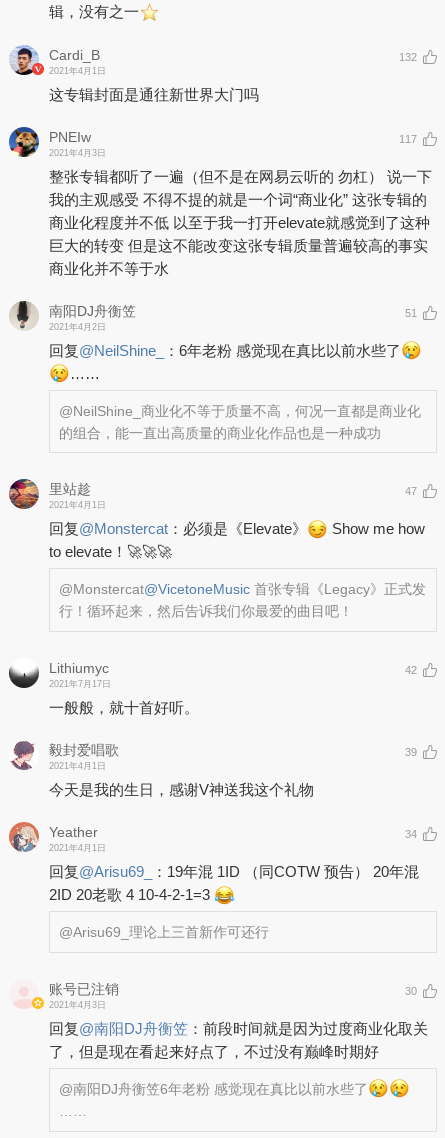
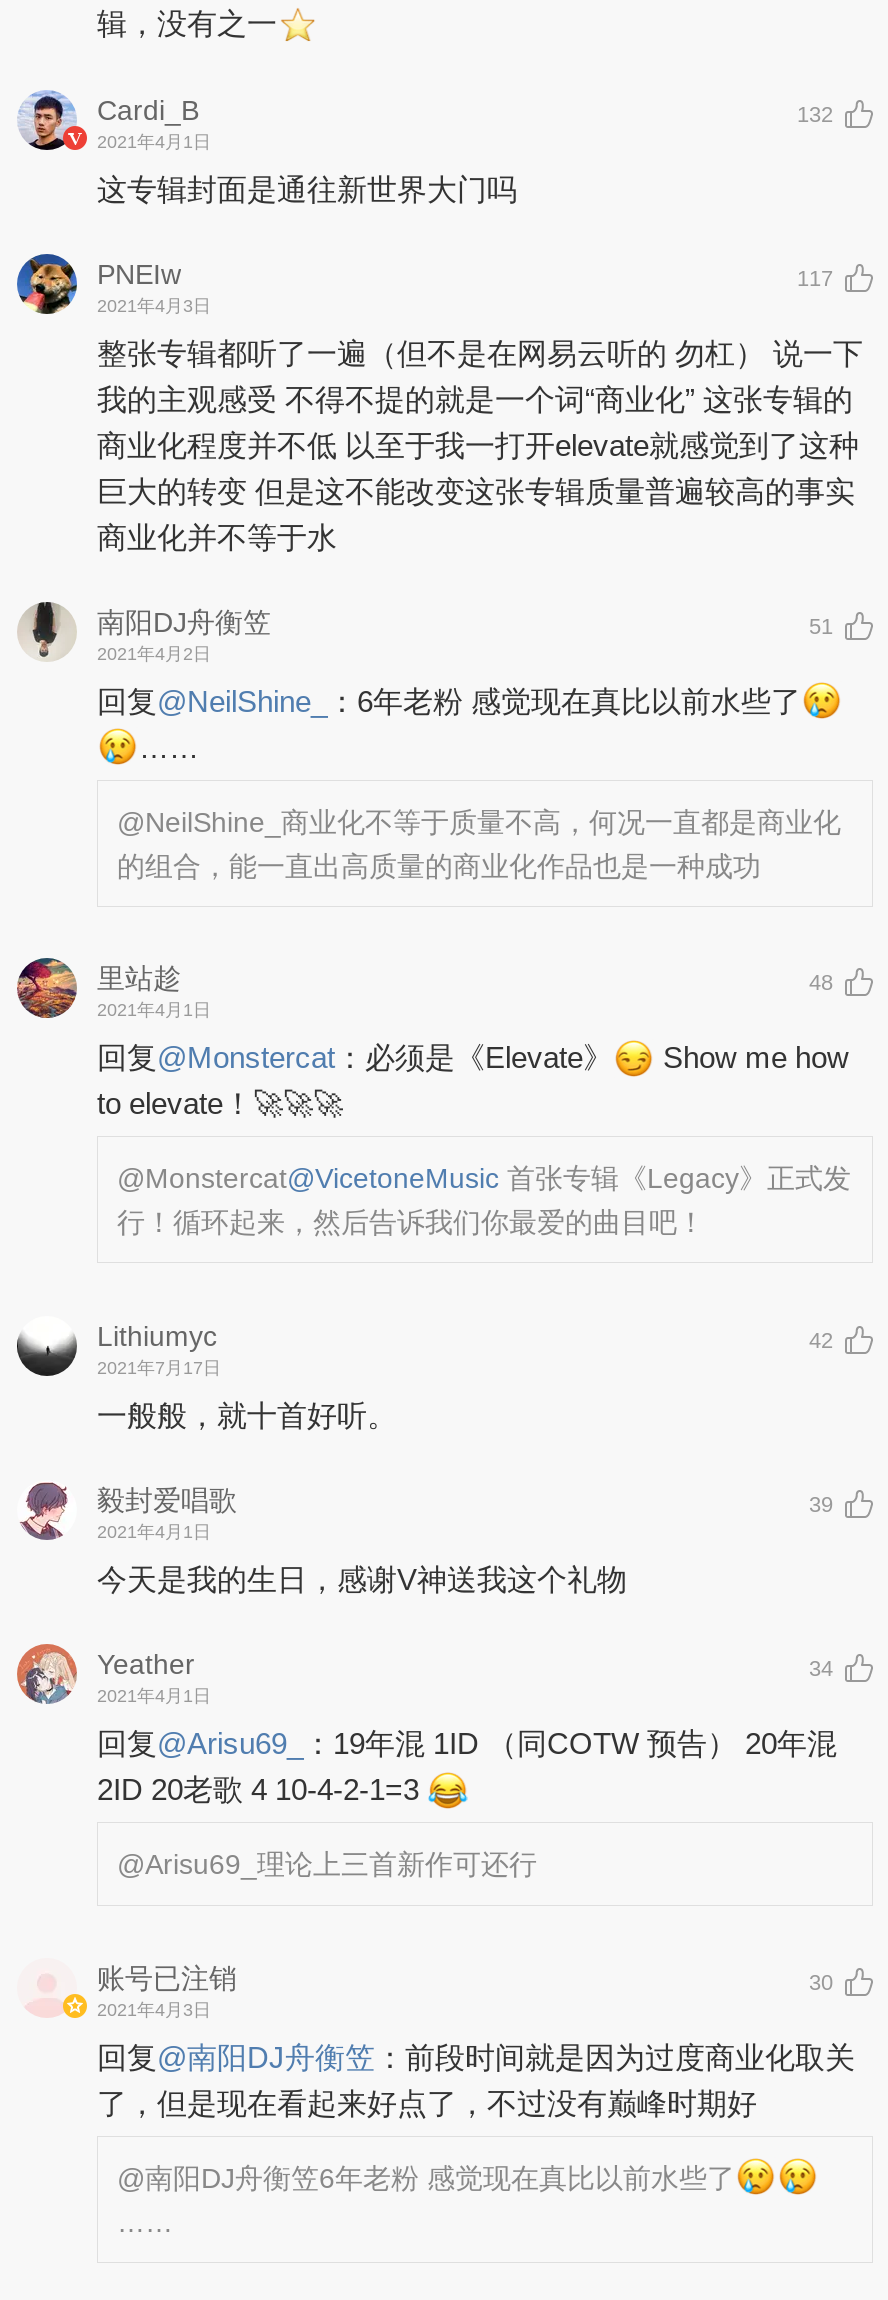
[405,485,417,497] 47 -> [809,971,833,995] 48

